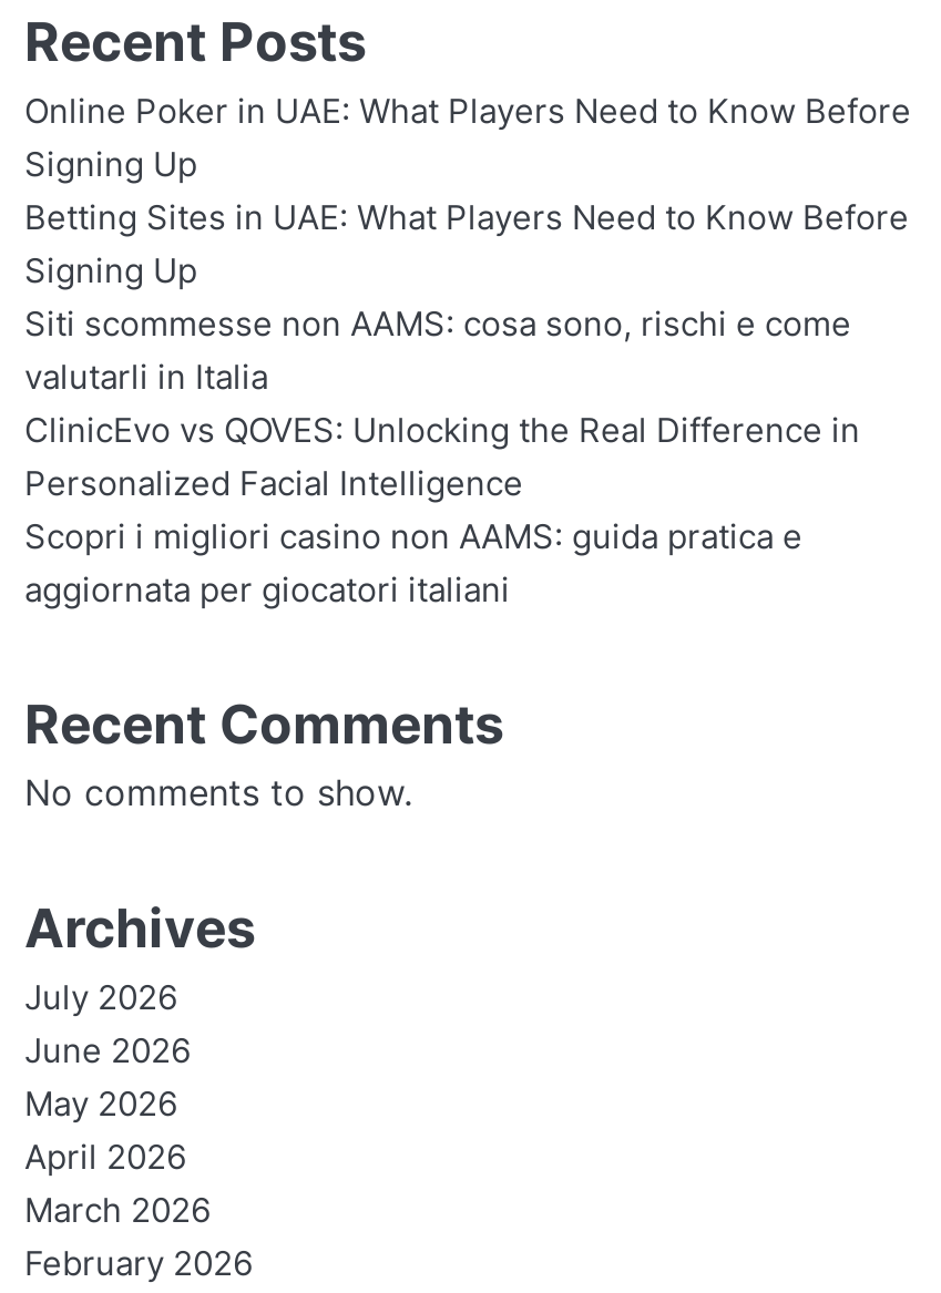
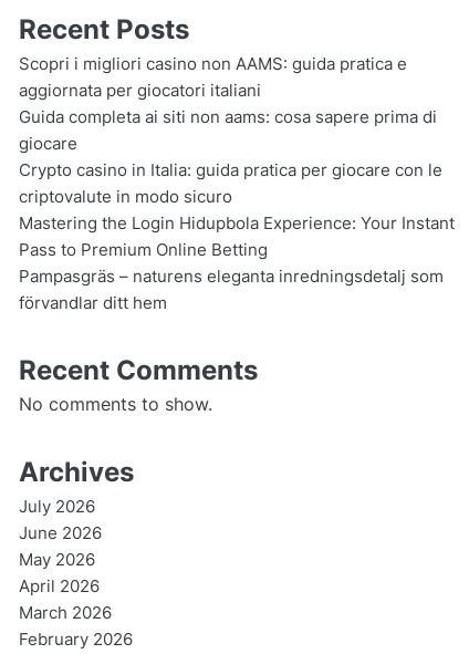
[24,91,911,503] Online Poker in UAE: What Players Need to Know Before | Signing Up | Betting Sites in UAE: What Players Need to Know Before | Signing Up | Siti scommesse non AAMS: cosa sono, rischi e come | valutarli in Italia | ClinicEvo vs QOVES: Unlocking the Real Difference in | Personalized Facial Intelligence -> none
moved [24,517,802,610] -> [19,54,407,100]: Scopri i migliori casino non AAMS: guida pratica e | aggiornata per giocatori italiani
none -> [19,107,455,313] Guida completa ai siti non aams: cosa sapere prima di | giocare | Crypto casino in Italia: guida pratica per giocare con le | criptovalute in modo sicuro | Mastering the Login Hidupbola Experience: Your Instant | Pass to Premium Online Betting | Pampasgräs – naturens eleganta inredningsdetalj som | förvandlar ditt hem

